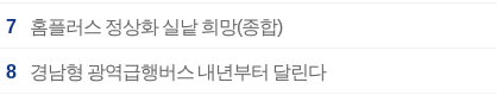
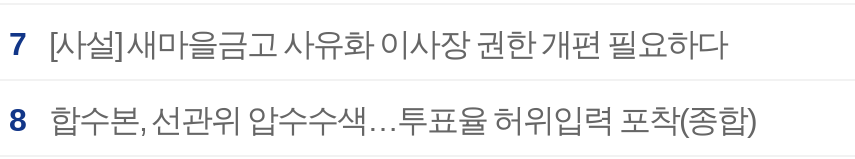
[30,17,282,37] 홈플러스 정상화 실낱 희망(종합) -> [49,27,727,61] [사설] 새마을금고 사유화 이사장 권한 개편 필요하다
[30,62,326,82] 경남형 광역급행버스 내년부터 달린다 -> [49,103,755,137] 합수본, 선관위 압수수색…투표율 허위입력 포착(종합)

